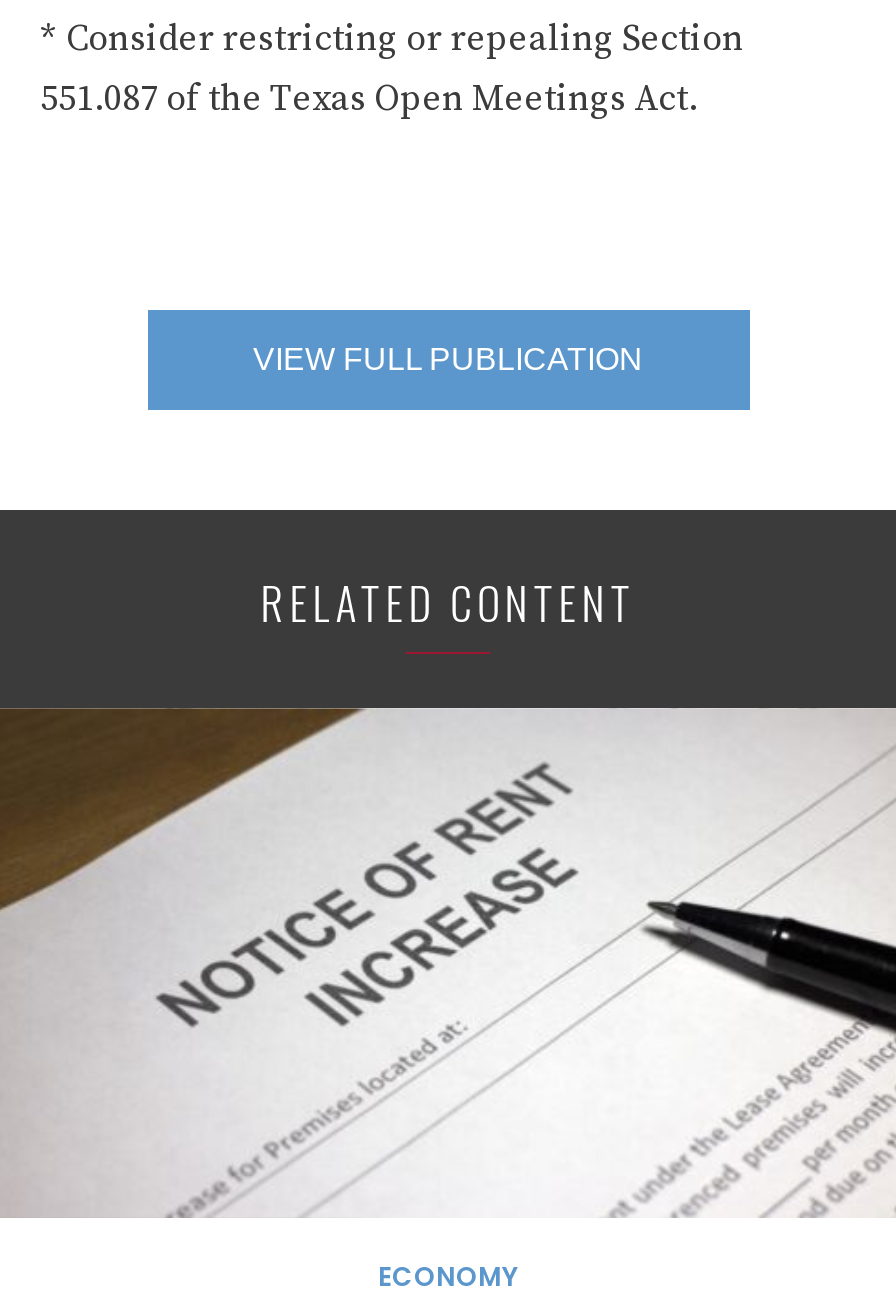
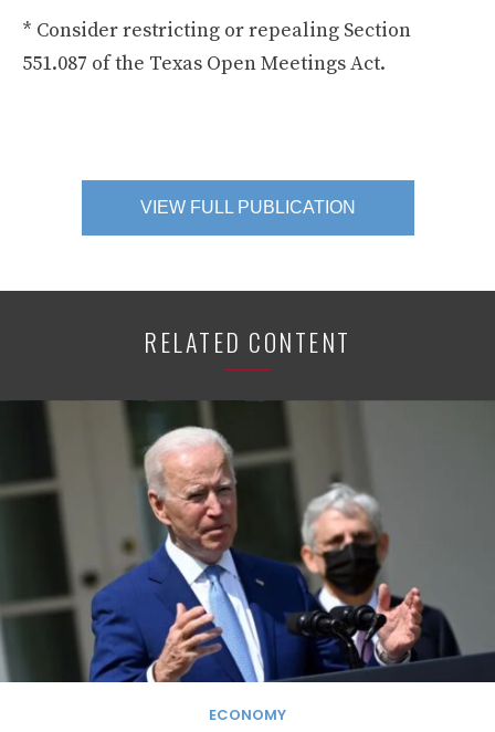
[6,706,890,1218] [image] -> [3,400,492,683] [image]

